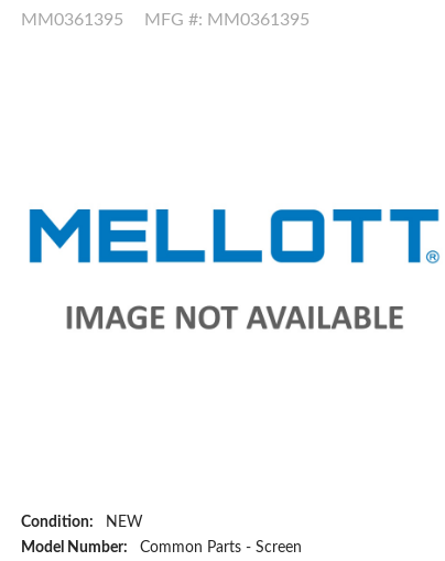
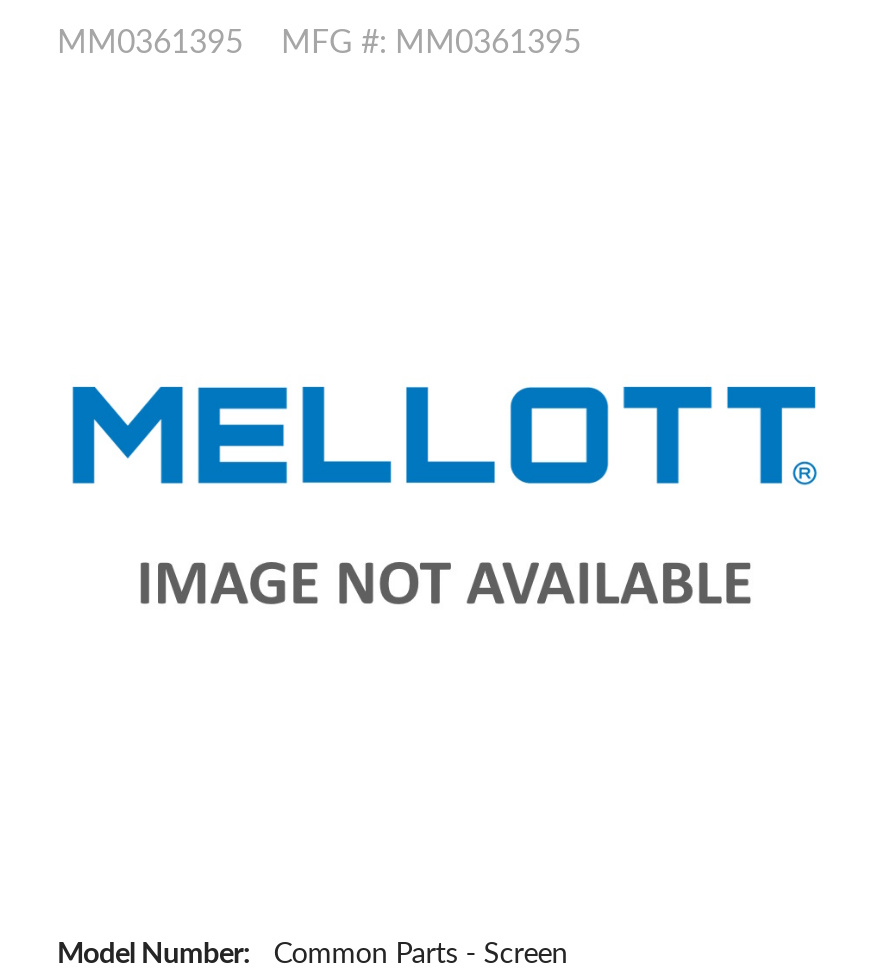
[21,513,143,530] Condition: | NEW -> none

